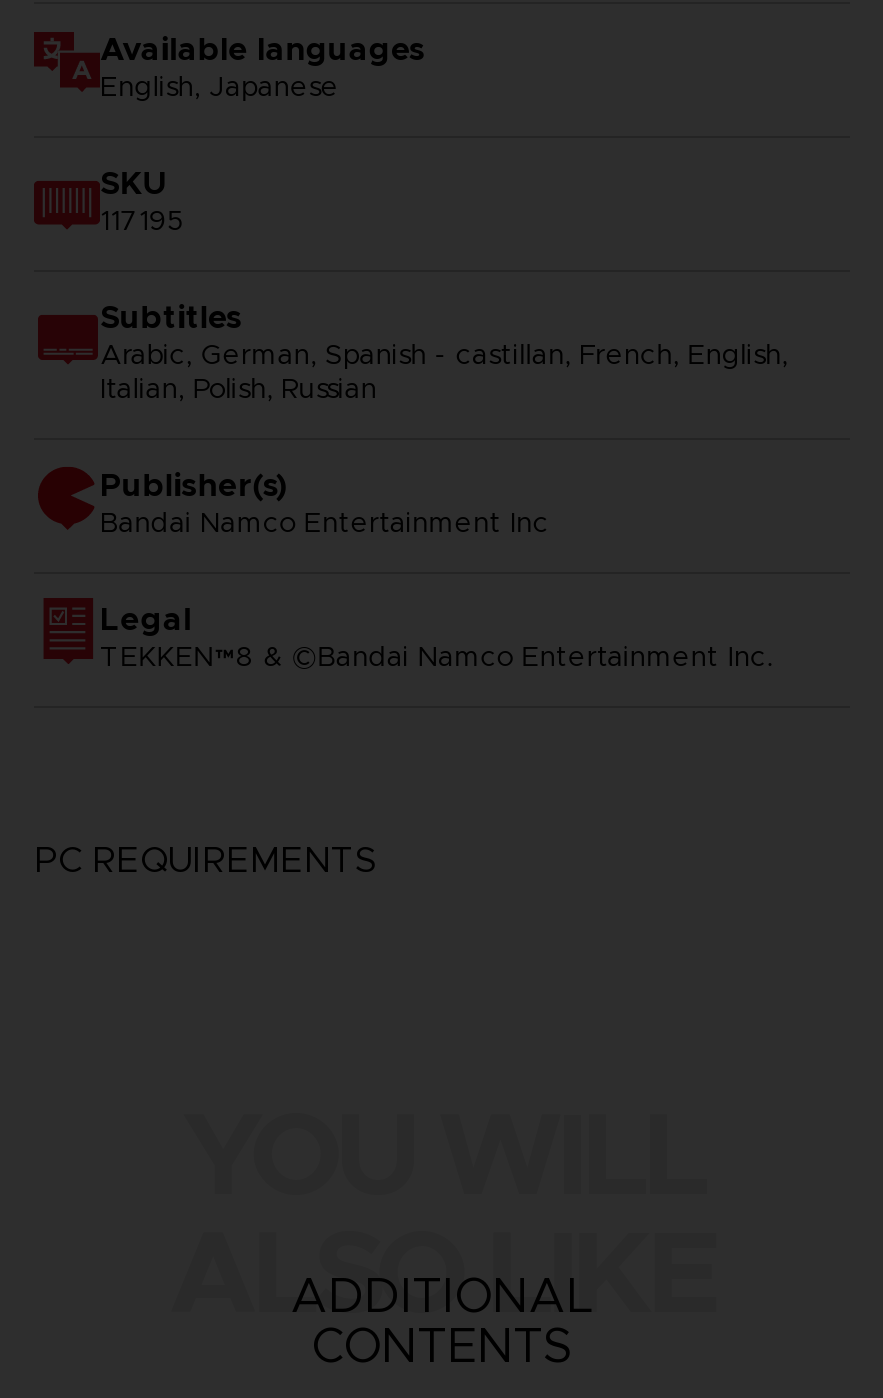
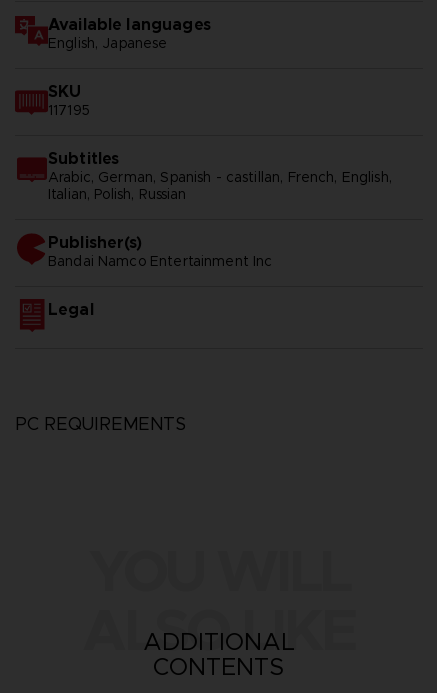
[100,637,773,673] TEKKEN™8 & ©Bandai Namco Entertainment Inc. -> none

